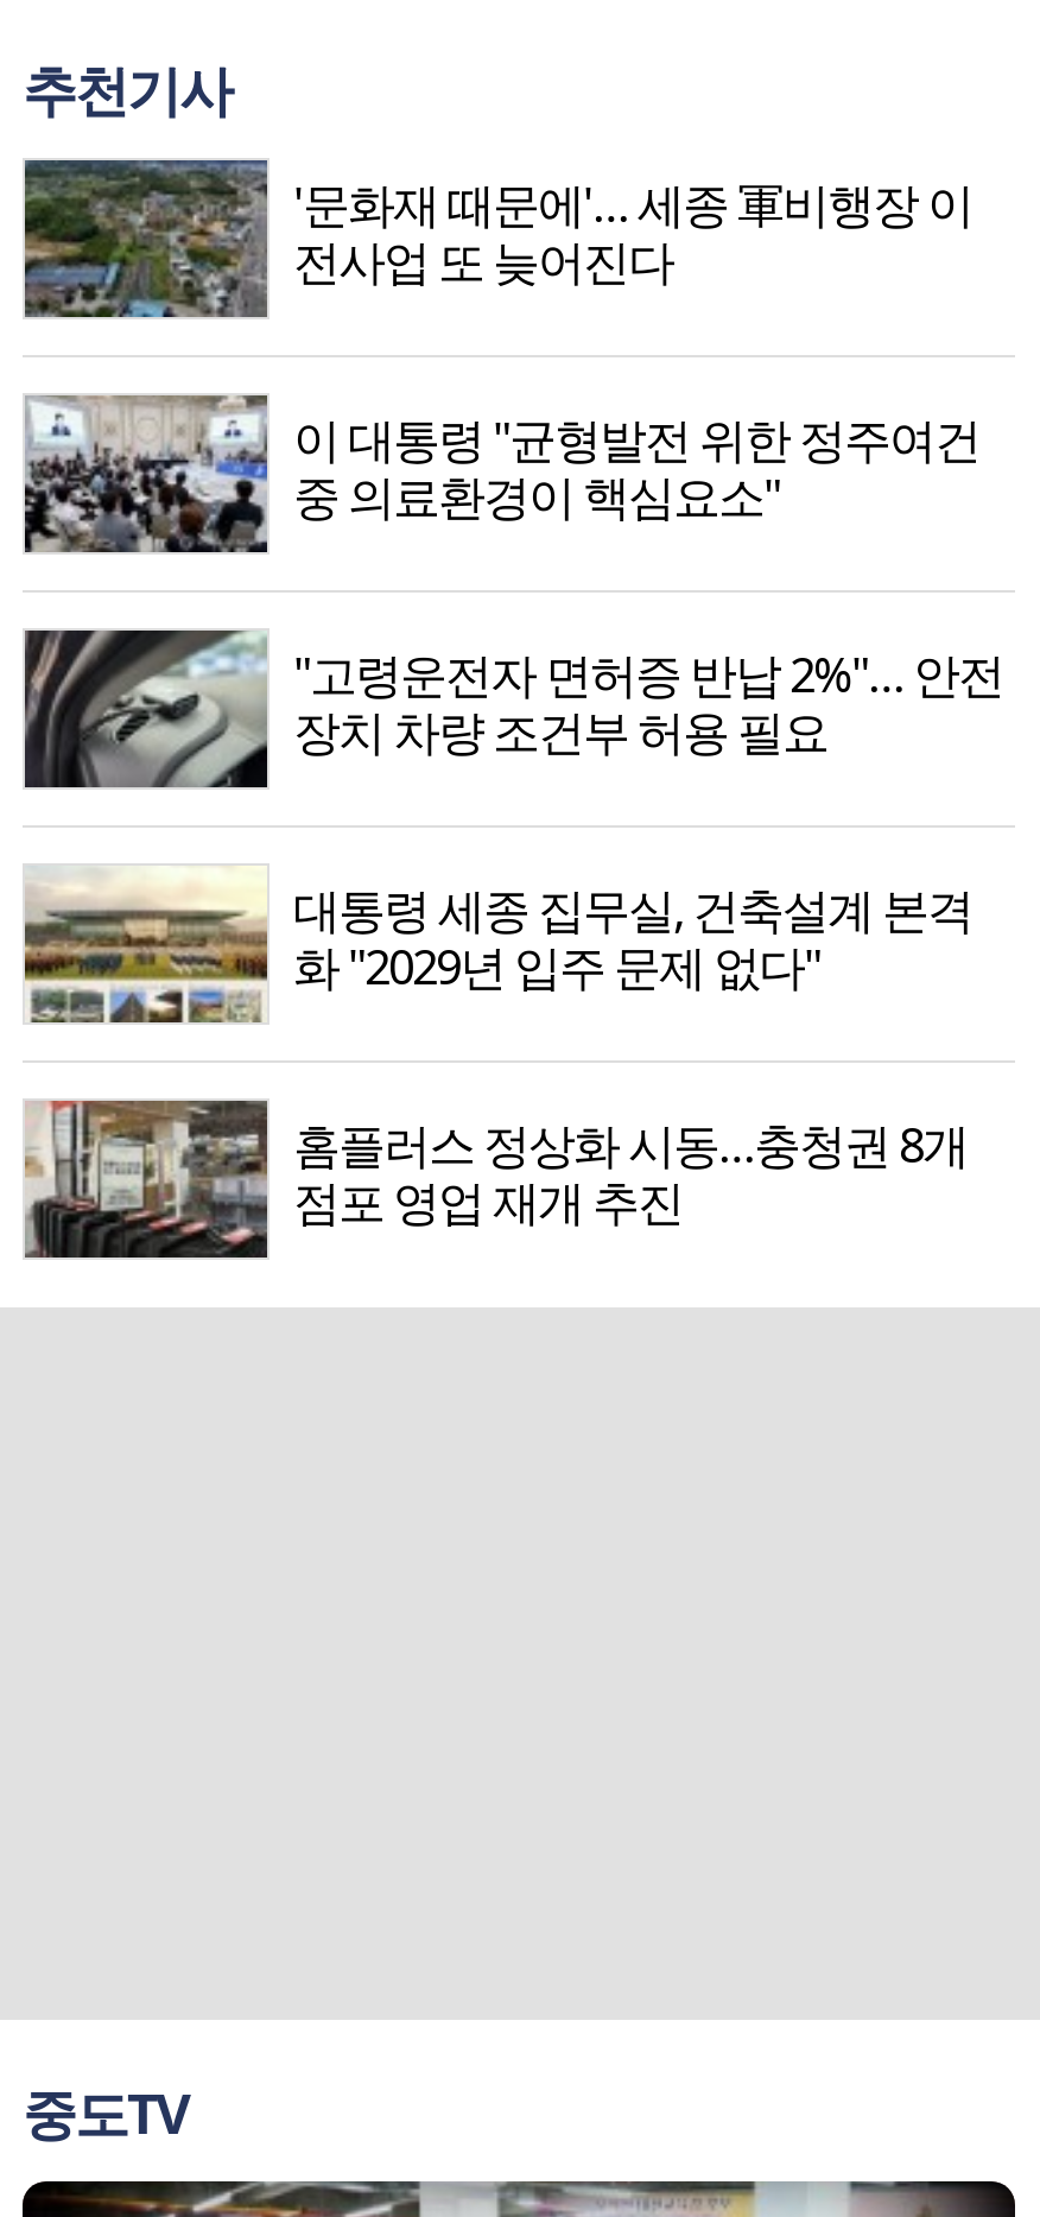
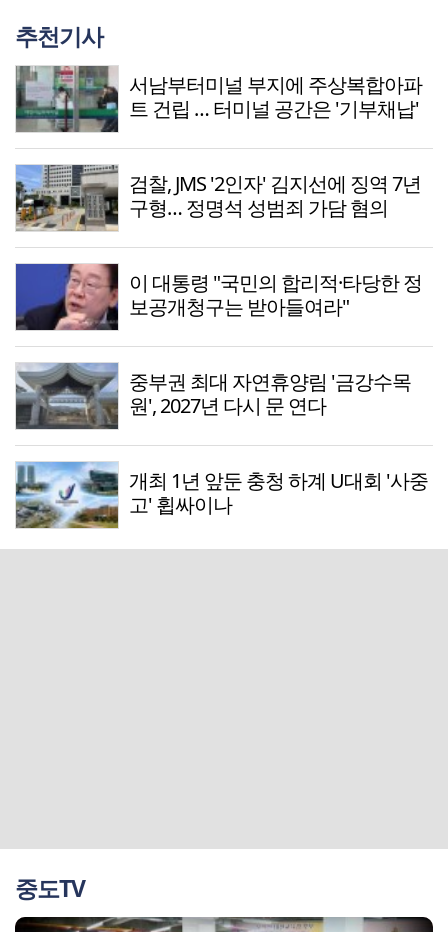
[25,158,972,319] [image] | '문화재 때문에'… 세종 軍비행장 이 | 전사업 또 늦어진다 -> [16,65,422,133] [image] | 서남부터미널 부지에 주상복합아파 | 트 건립 … 터미널 공간은 '기부채납'
[23,393,979,555] [image] | 이 대통령 "균형발전 위한 정주여건 | 중 의료환경이 핵심요소" -> [16,164,421,232] [image] | 검찰, JMS '2인자' 김지선에 징역 7년 | 구형… 정명석 성범죄 가담 혐의
[23,628,1003,790] [image] | "고령운전자 면허증 반납 2%"… 안전 | 장치 차량 조건부 허용 필요 -> [15,263,422,331] [image] | 이 대통령 "국민의 합리적·타당한 정 | 보공개청구는 받아들여라"
[23,866,972,1025] [image] | 대통령 세종 집무실, 건축설계 본격 | 화 "2029년 입주 문제 없다" -> [15,362,411,429] [image] | 중부권 최대 자연휴양림 '금강수목 | 원', 2027년 다시 문 연다
[23,1098,968,1260] [image] | 홈플러스 정상화 시동…충청권 8개 | 점포 영업 재개 추진 -> [15,461,428,529] [image] | 개최 1년 앞둔 충청 하계 U대회 '사중 | 고' 휩싸이나

